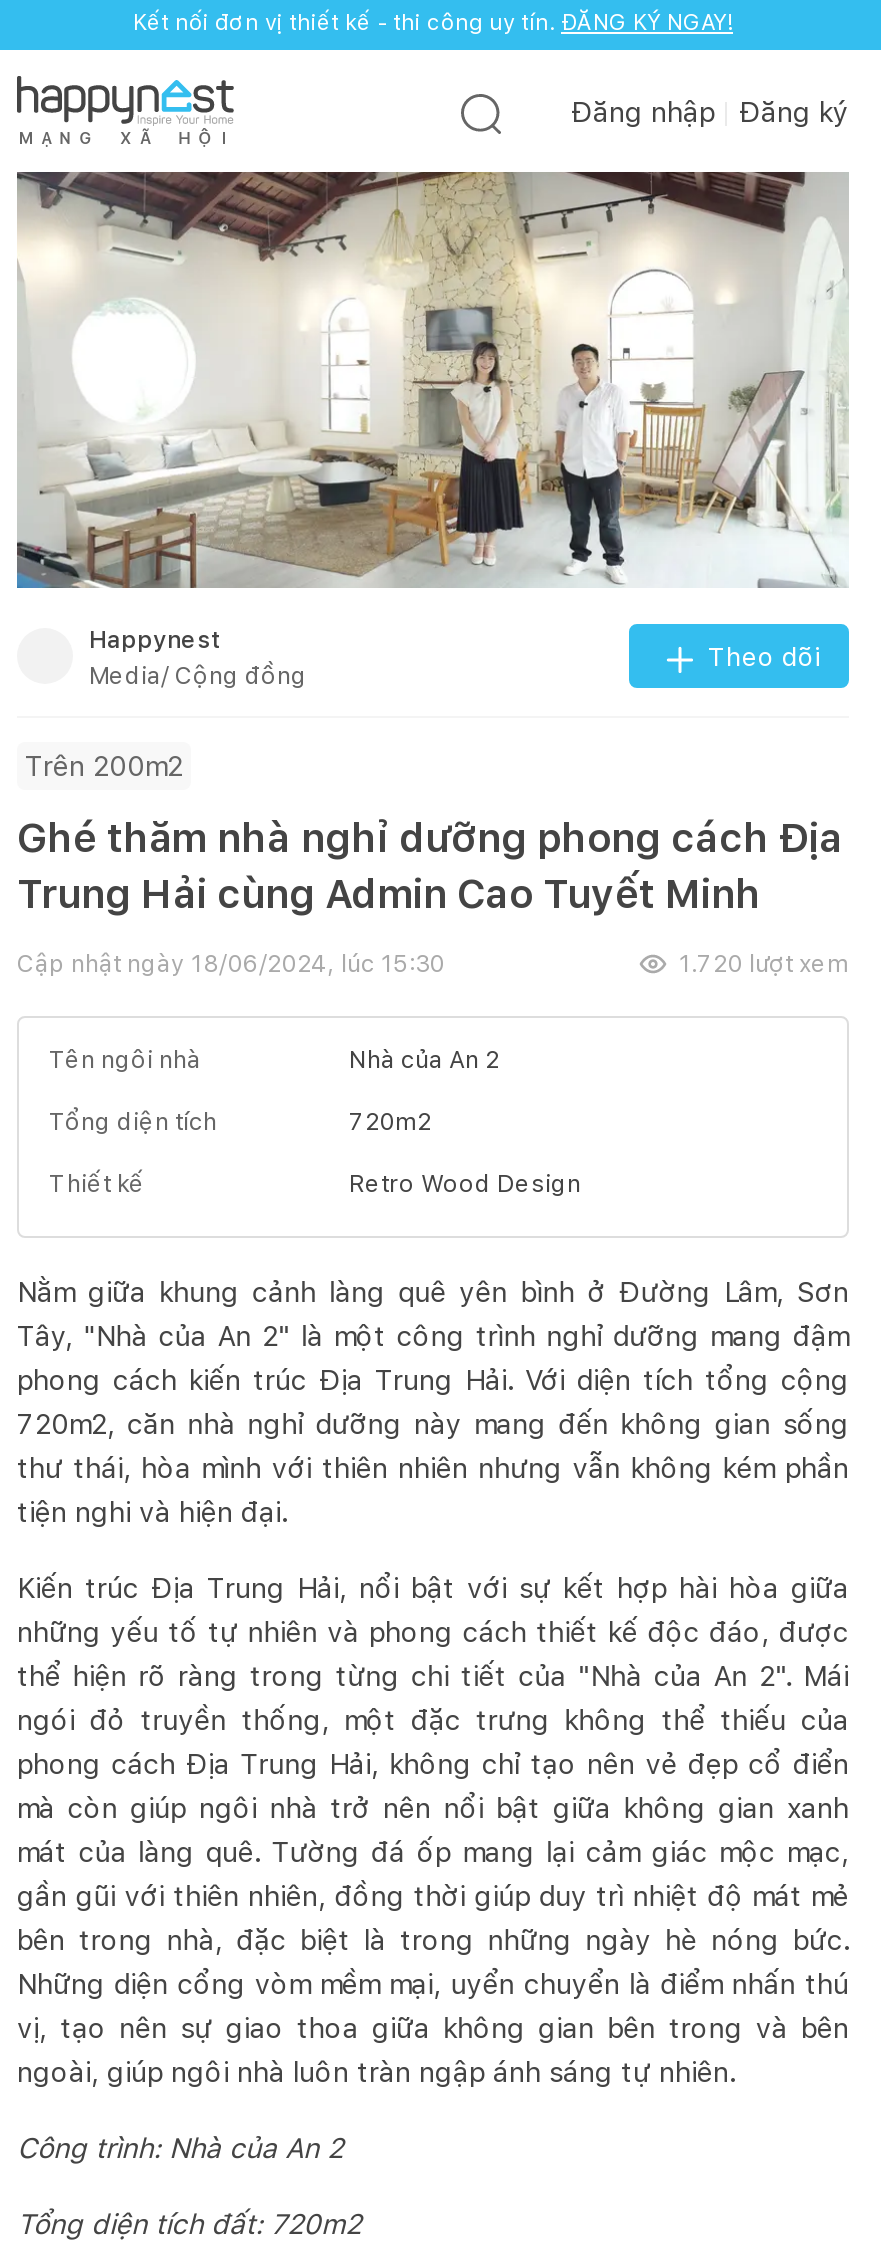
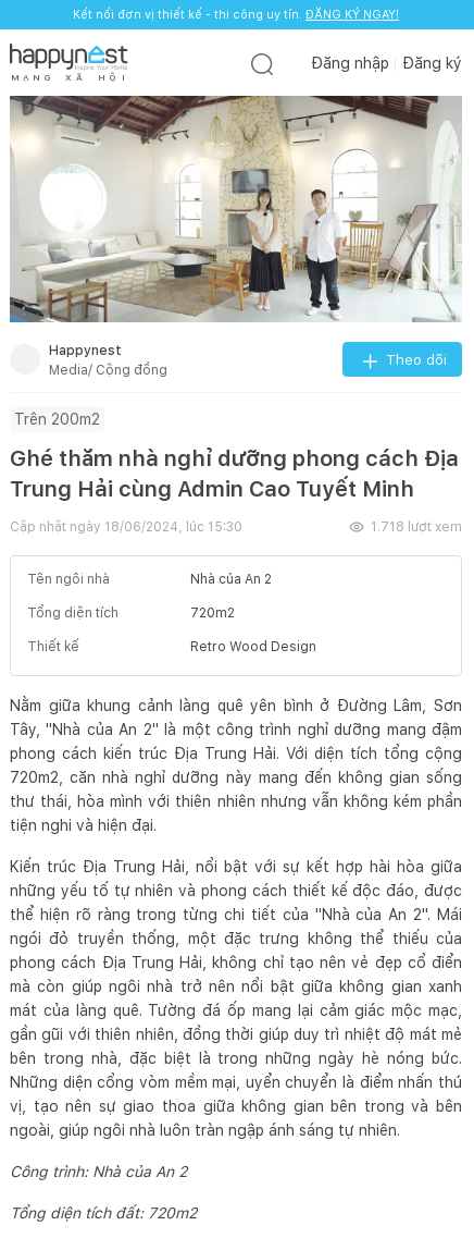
[679,950,849,978] 1.720 lượt xem -> [371,519,462,535] 1.718 lượt xem

